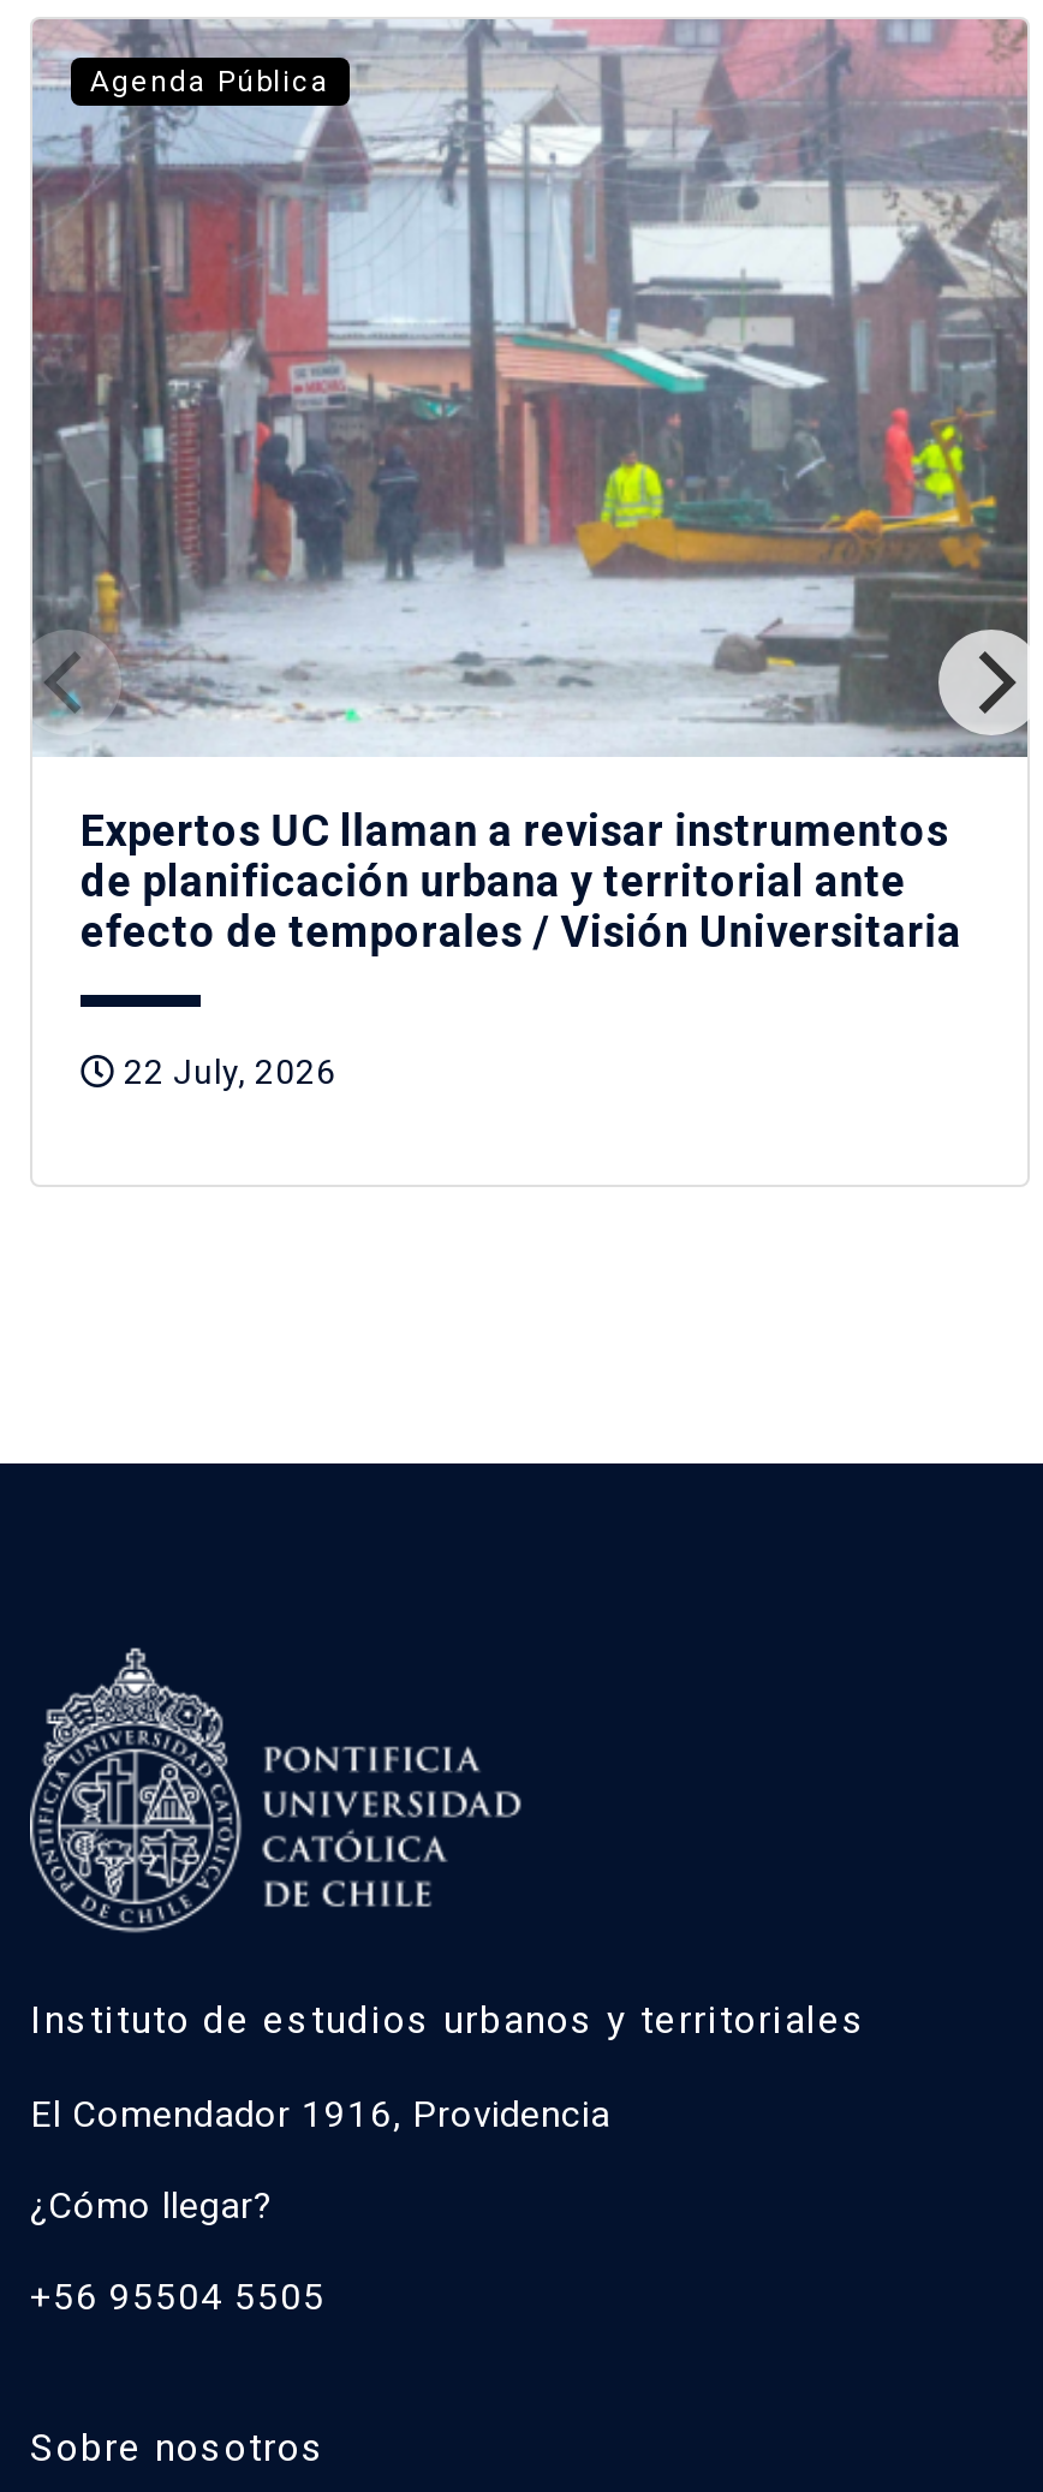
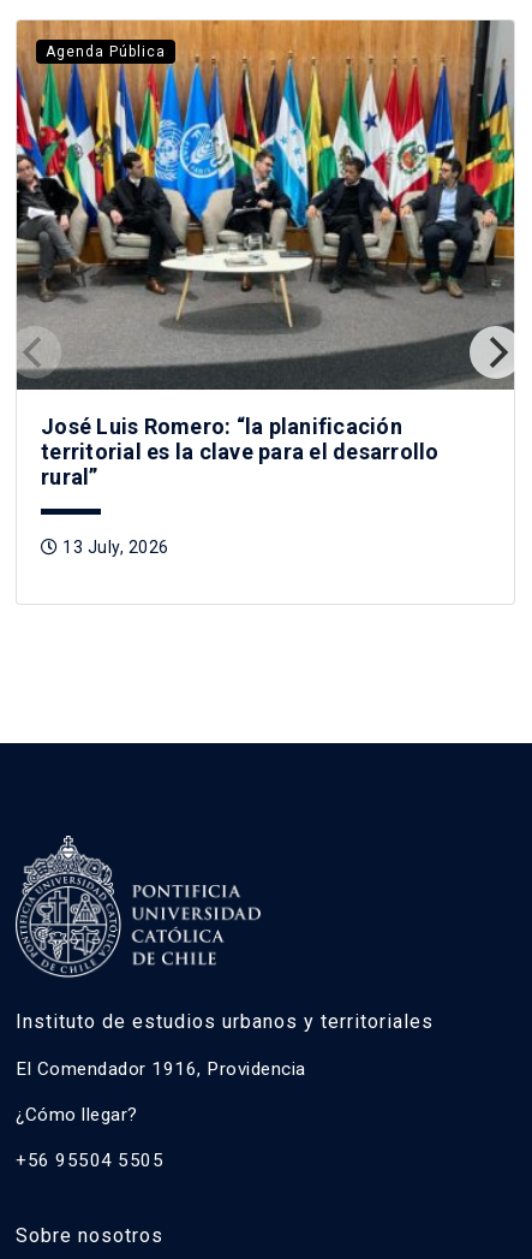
[30,17,1030,957] [image] | Expertos UC llaman a revisar instrumentos | de planificación urbana y territorial ante | efecto de temporales / Visión Universitaria -> [16,19,515,490] [image] | José Luis Romero: “la planificación | territorial es la clave para el desarrollo | rural”
[115,1053,336,1092] 22 July, 2026 -> [58,538,169,557] 13 July, 2026

